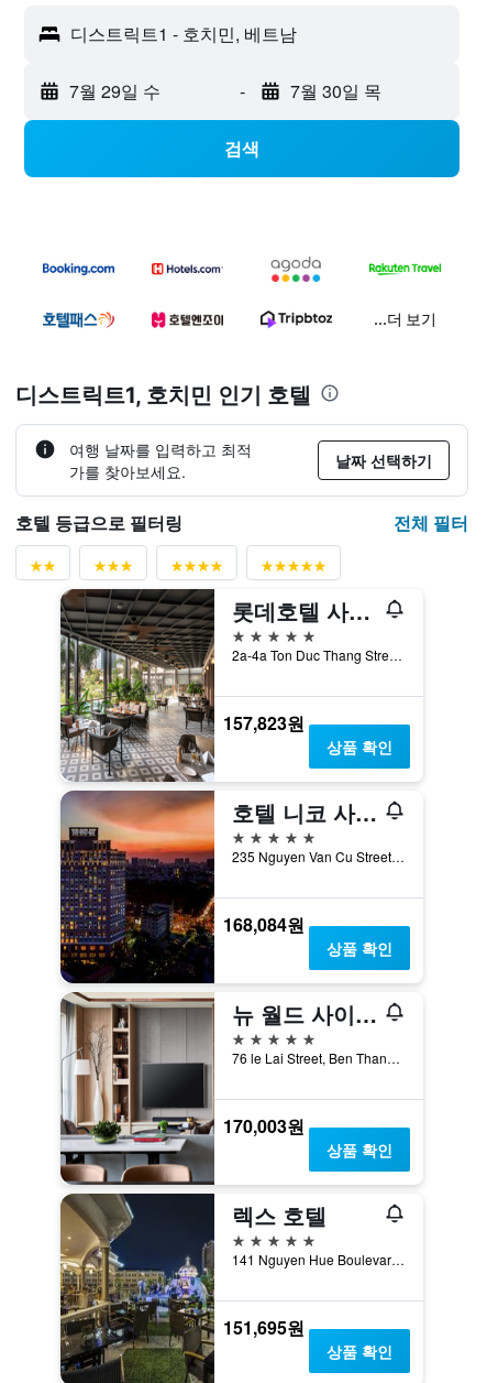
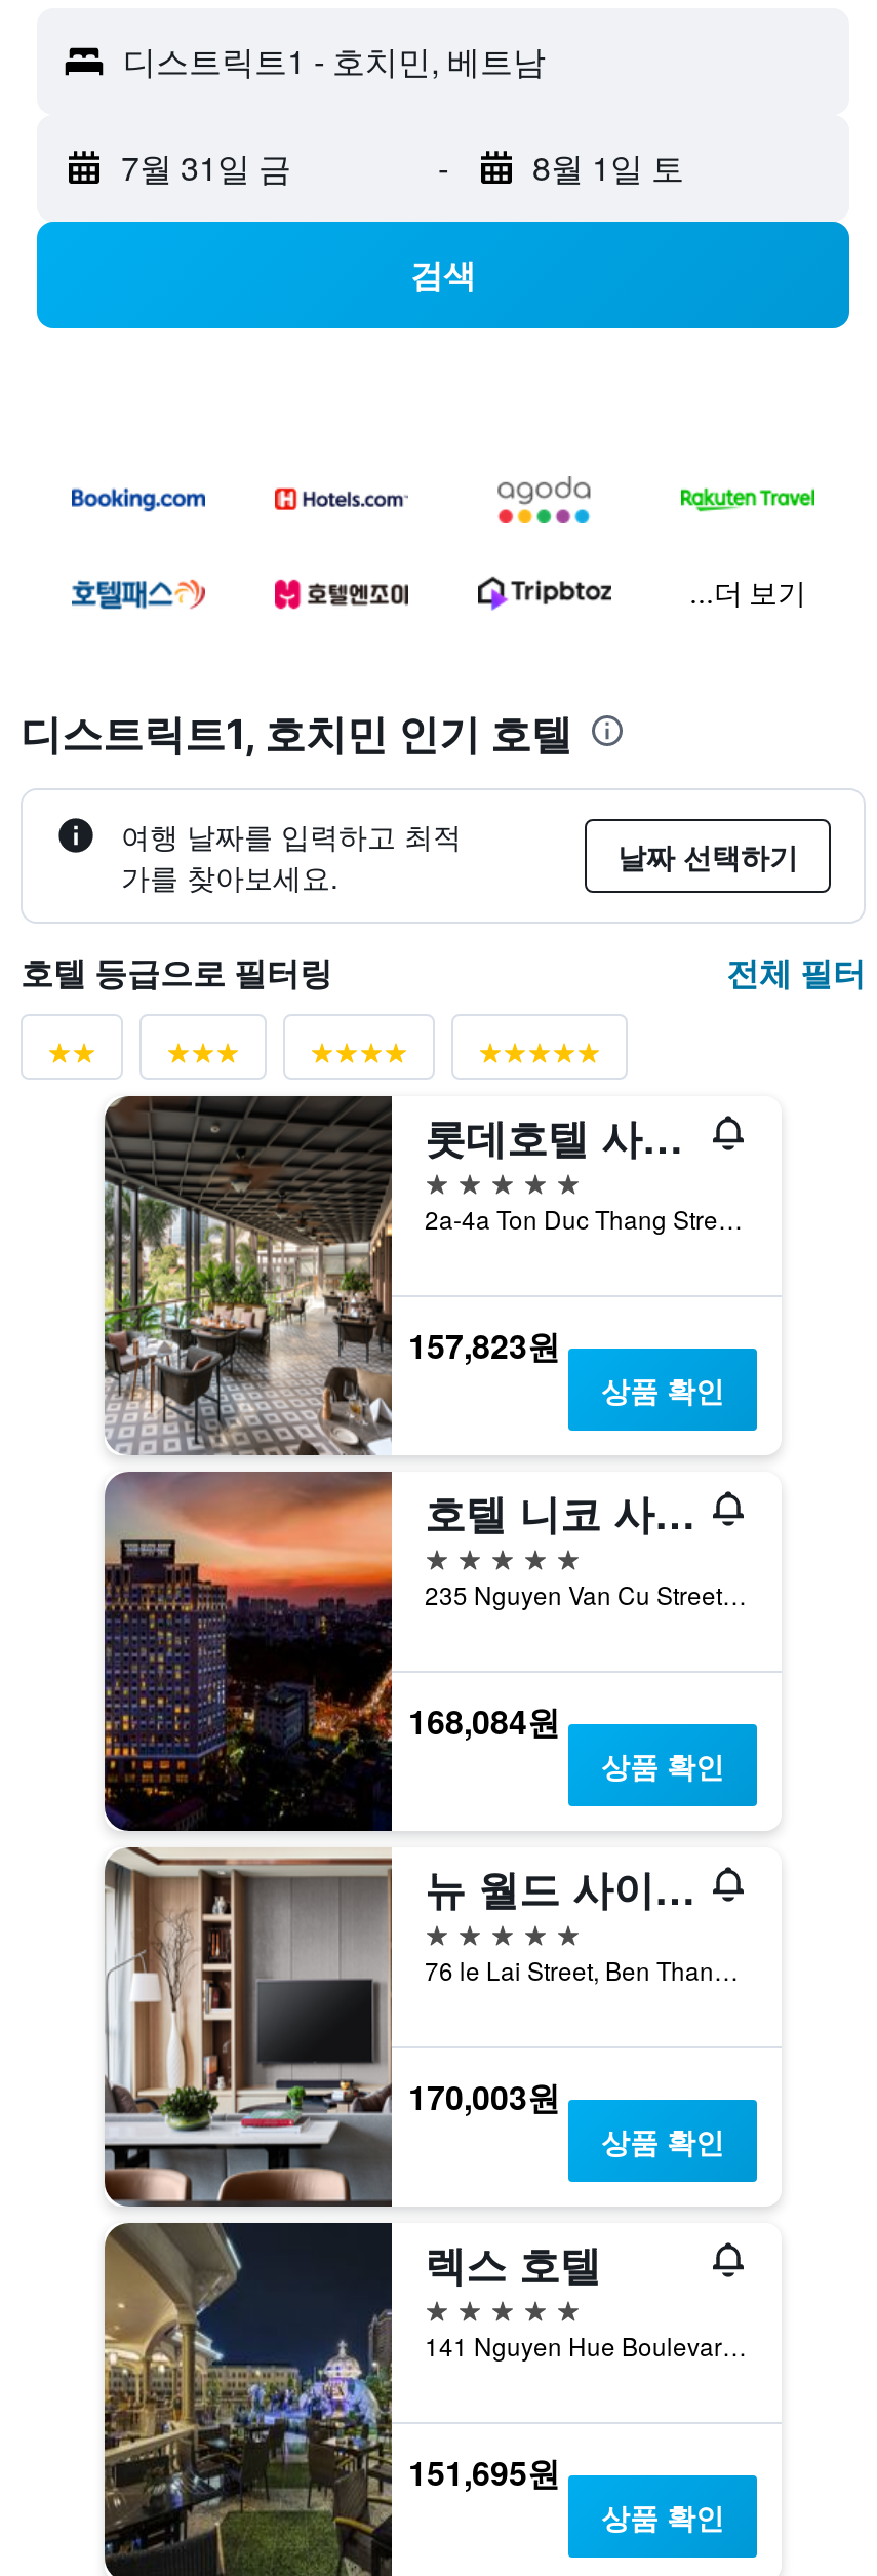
[69,78,161,104] 7월 29일 수 -> [121,144,291,191] 7월 31일 금
[290,78,381,104] 7월 30일 목 -> [532,144,684,191] 8월 1일 토

